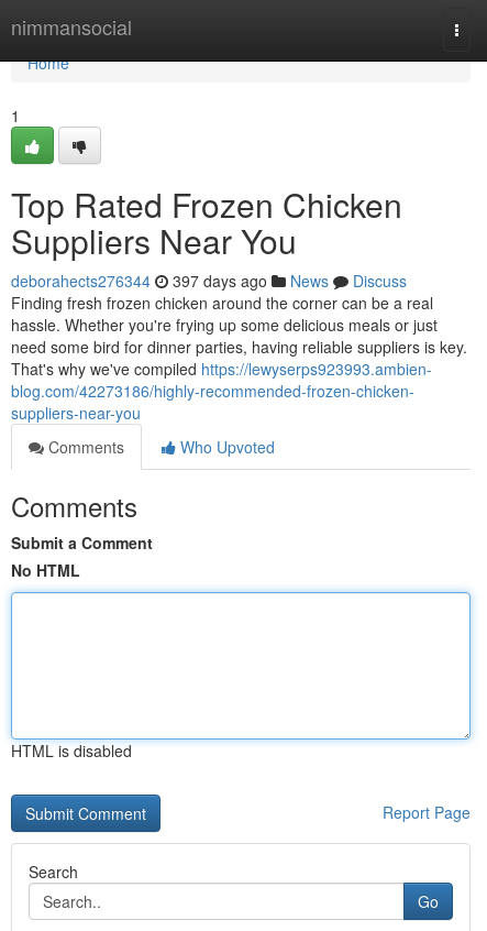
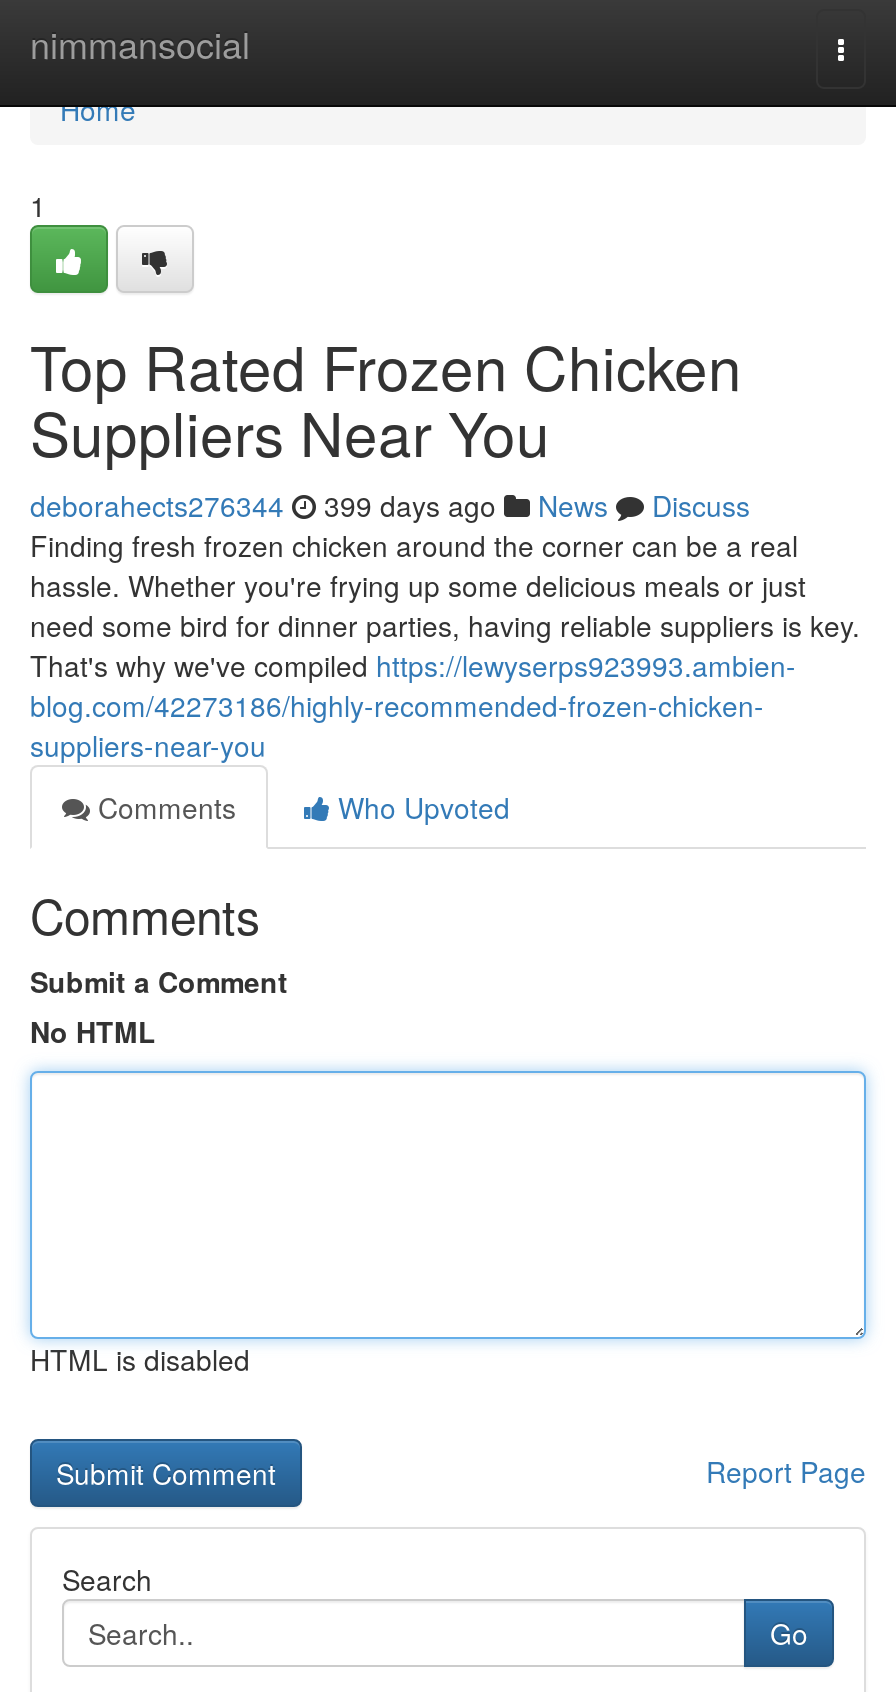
[11,270,407,292] deborahects276344 397 days ago News Discuss -> [30,485,750,525] deborahects276344 399 days ago News Discuss

